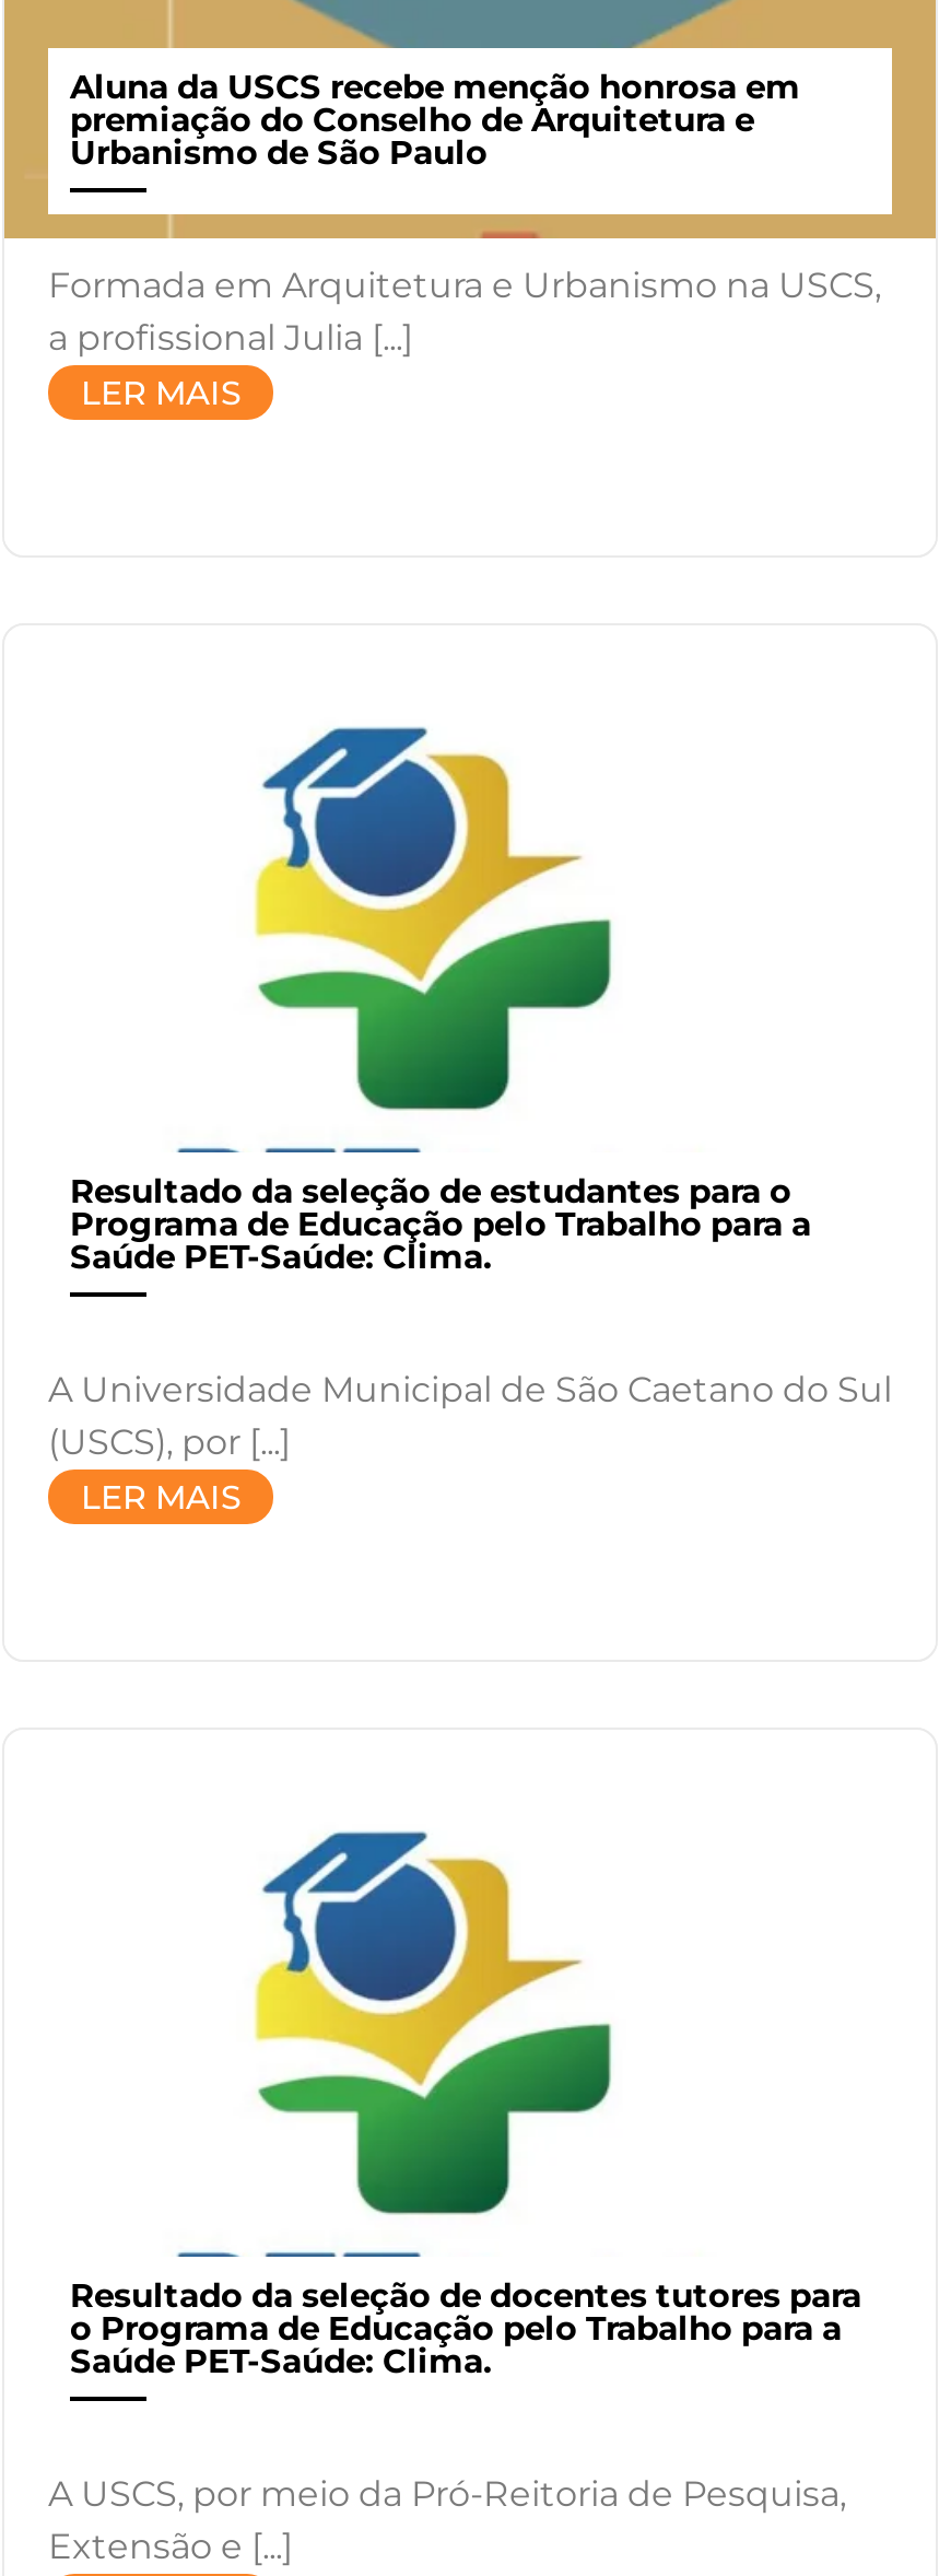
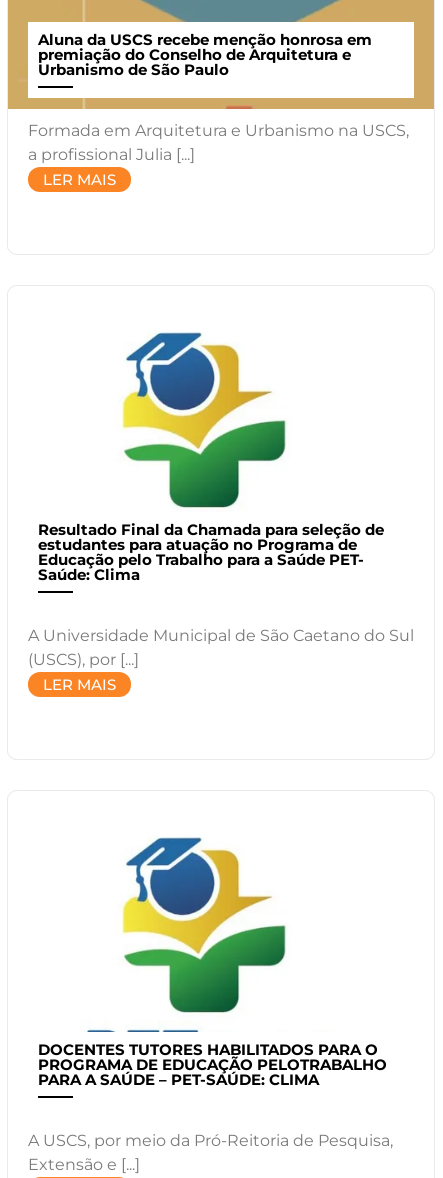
[70,1169,811,1277] Resultado da seleção de estudantes para o | Programa de Educação pelo Trabalho para a | Saúde PET-Saúde: Clima. -> [38,520,384,584] Resultado Final da Chamada para seleção de | estudantes para atuação no Programa de | Educação pelo Trabalho para a Saúde PET- | Saúde: Clima
[70,2274,861,2381] Resultado da seleção de docentes tutores para | o Programa de Educação pelo Trabalho para a | Saúde PET-Saúde: Clima. -> [38,1040,387,1089] DOCENTES TUTORES HABILITADOS PARA O | PROGRAMA DE EDUCAÇÃO PELOTRABALHO | PARA A SAÚDE – PET-SAÚDE: CLIMA

